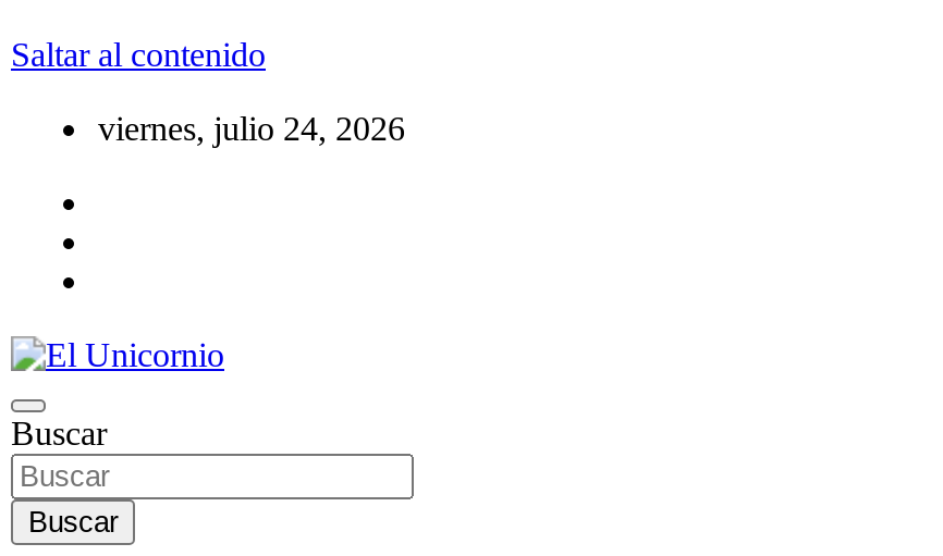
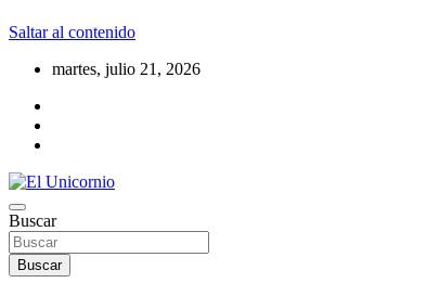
[98,110,405,147] viernes, julio 24, 2026 -> [52,60,200,78] martes, julio 21, 2026

